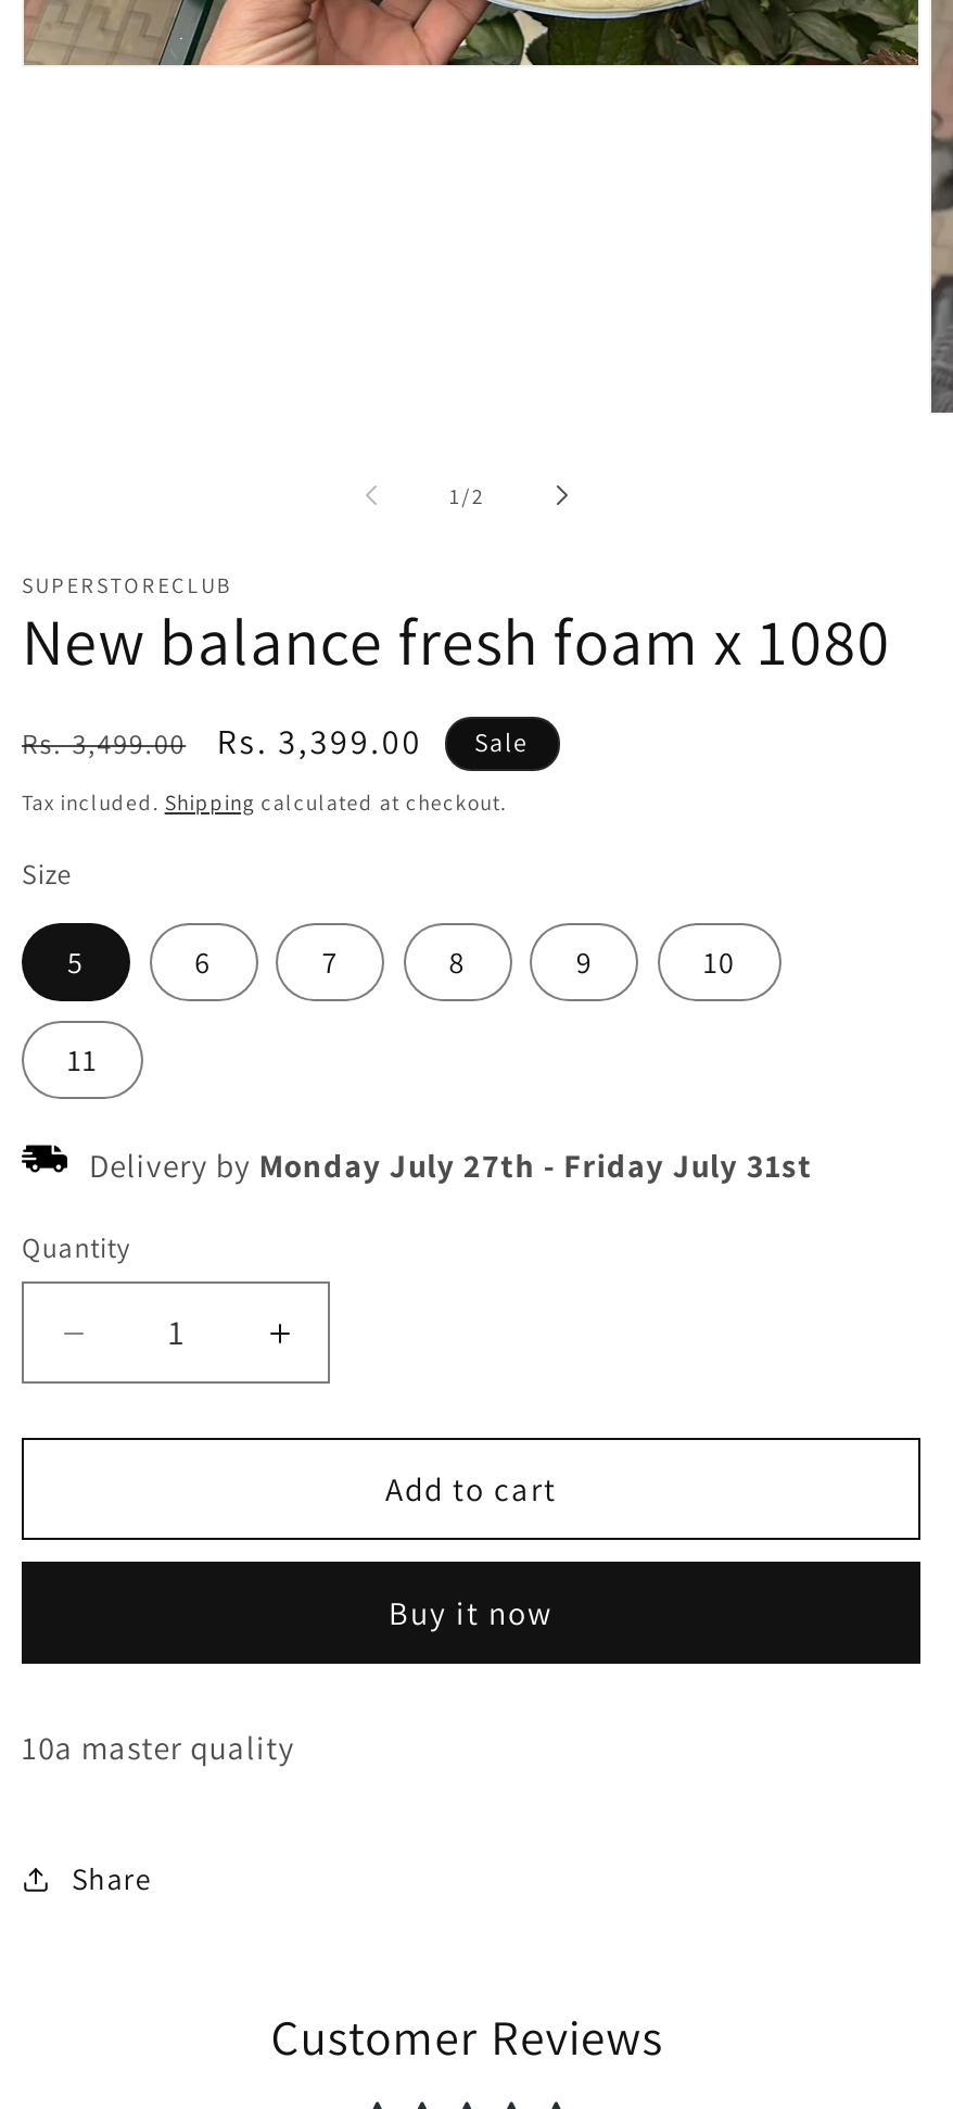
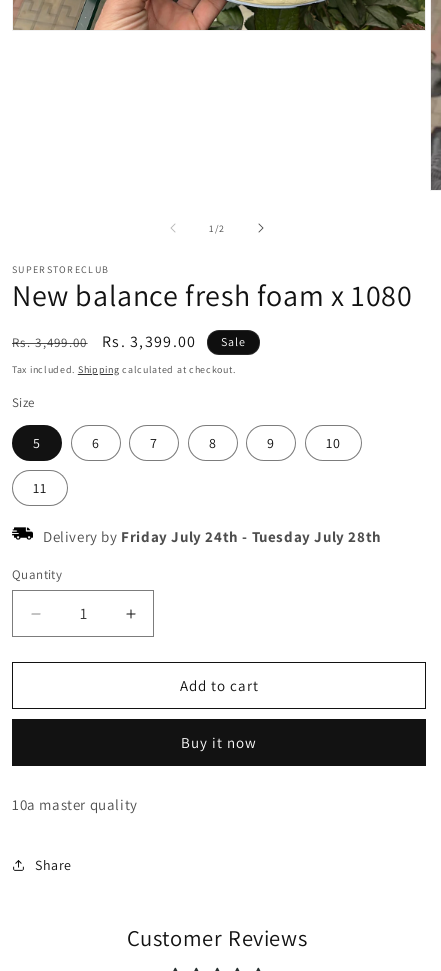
[89,1146,812,1187] Delivery by Monday July 27th - Friday July 31st -> [43,527,382,546] Delivery by Friday July 24th - Tuesday July 28th

